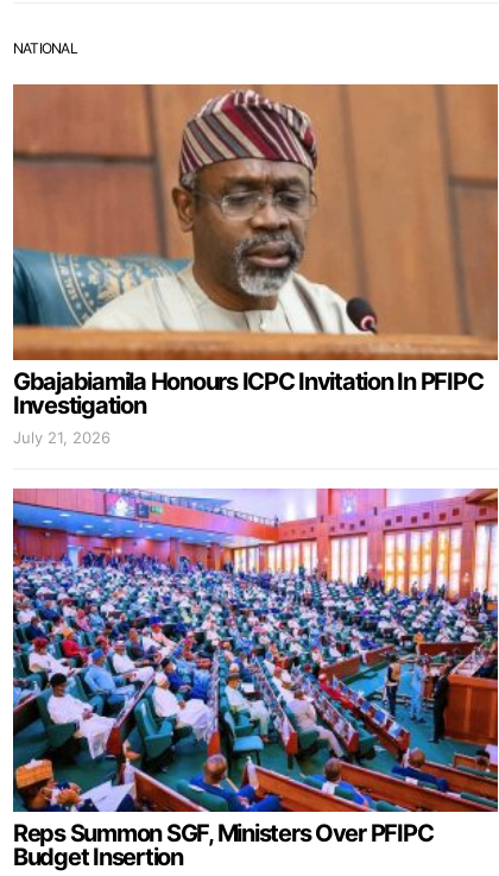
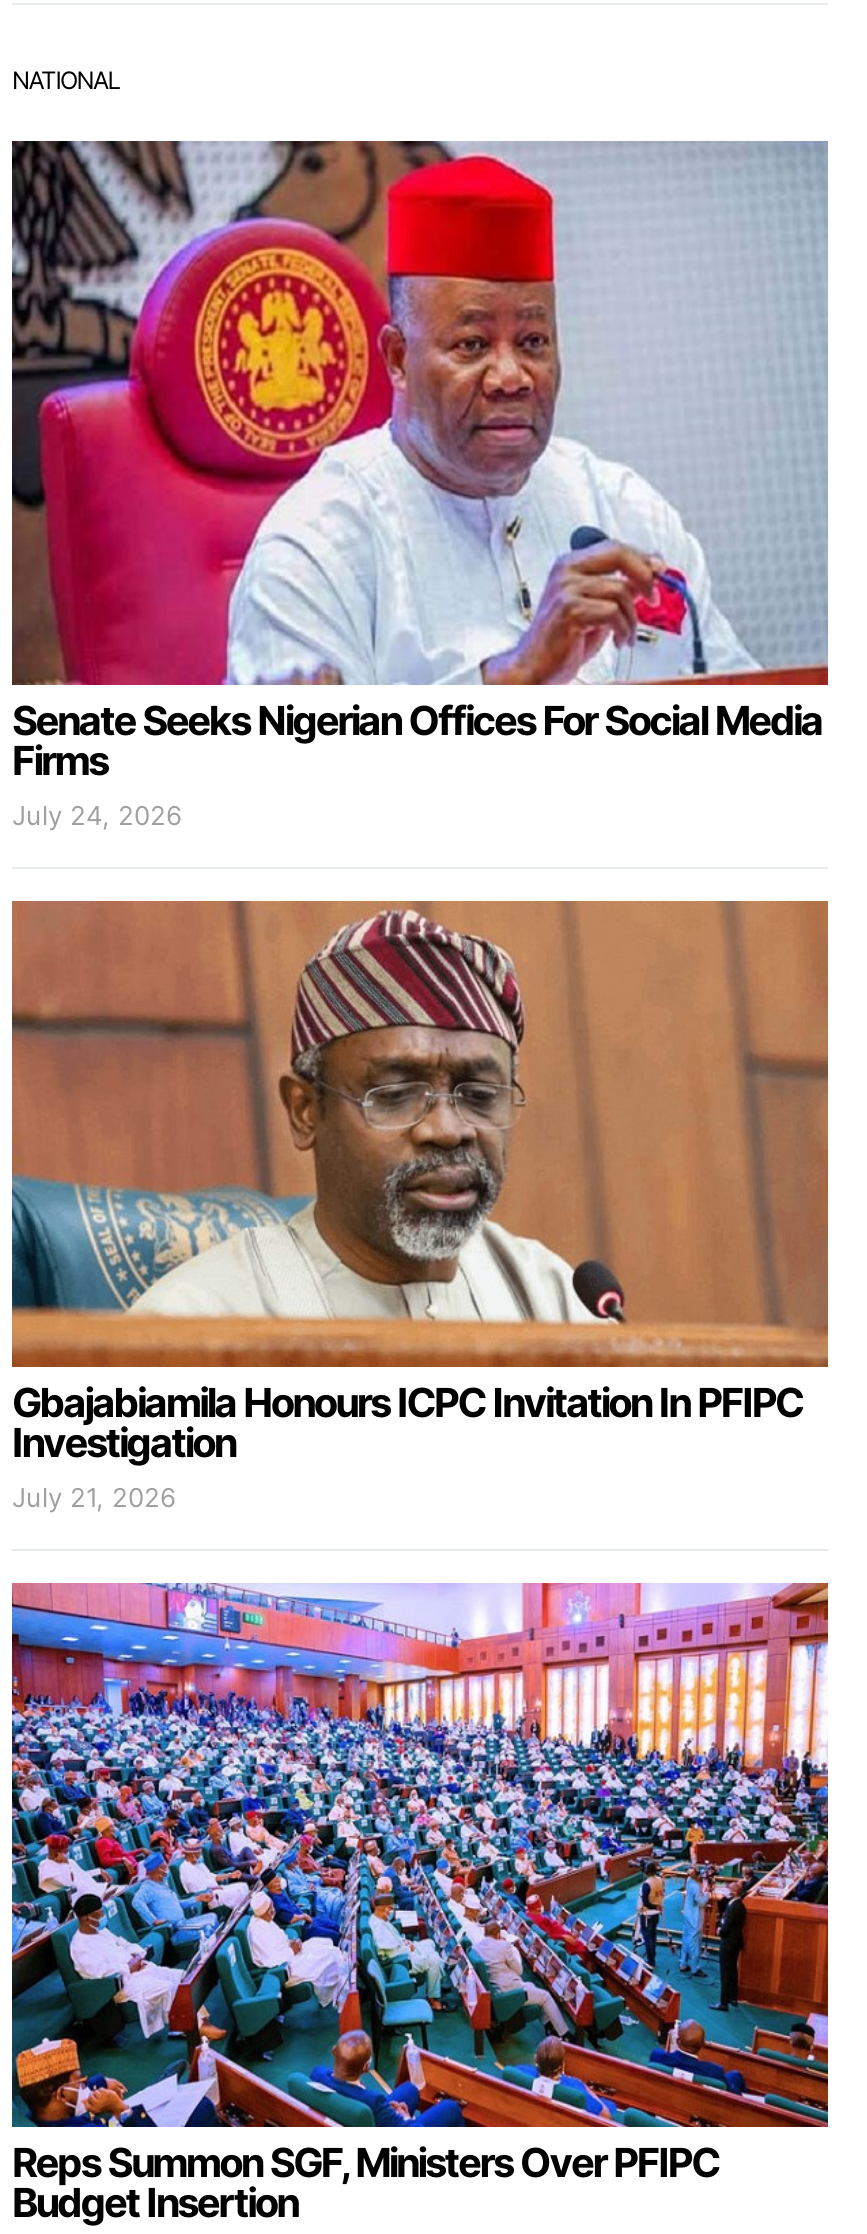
none -> [10,139,830,830] [image] | Senate Seeks Nigerian Offices For Social Media | Firms | July 24, 2026

